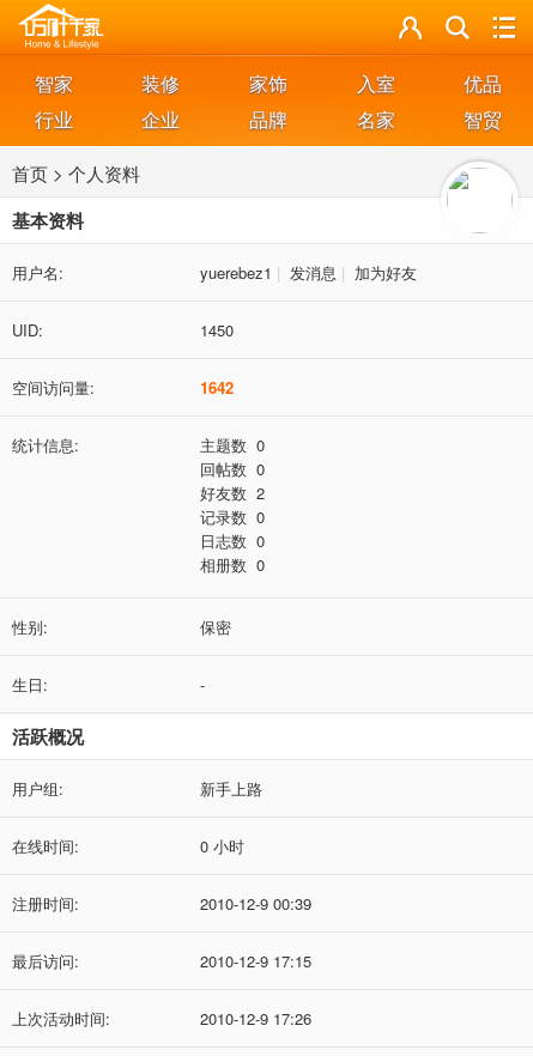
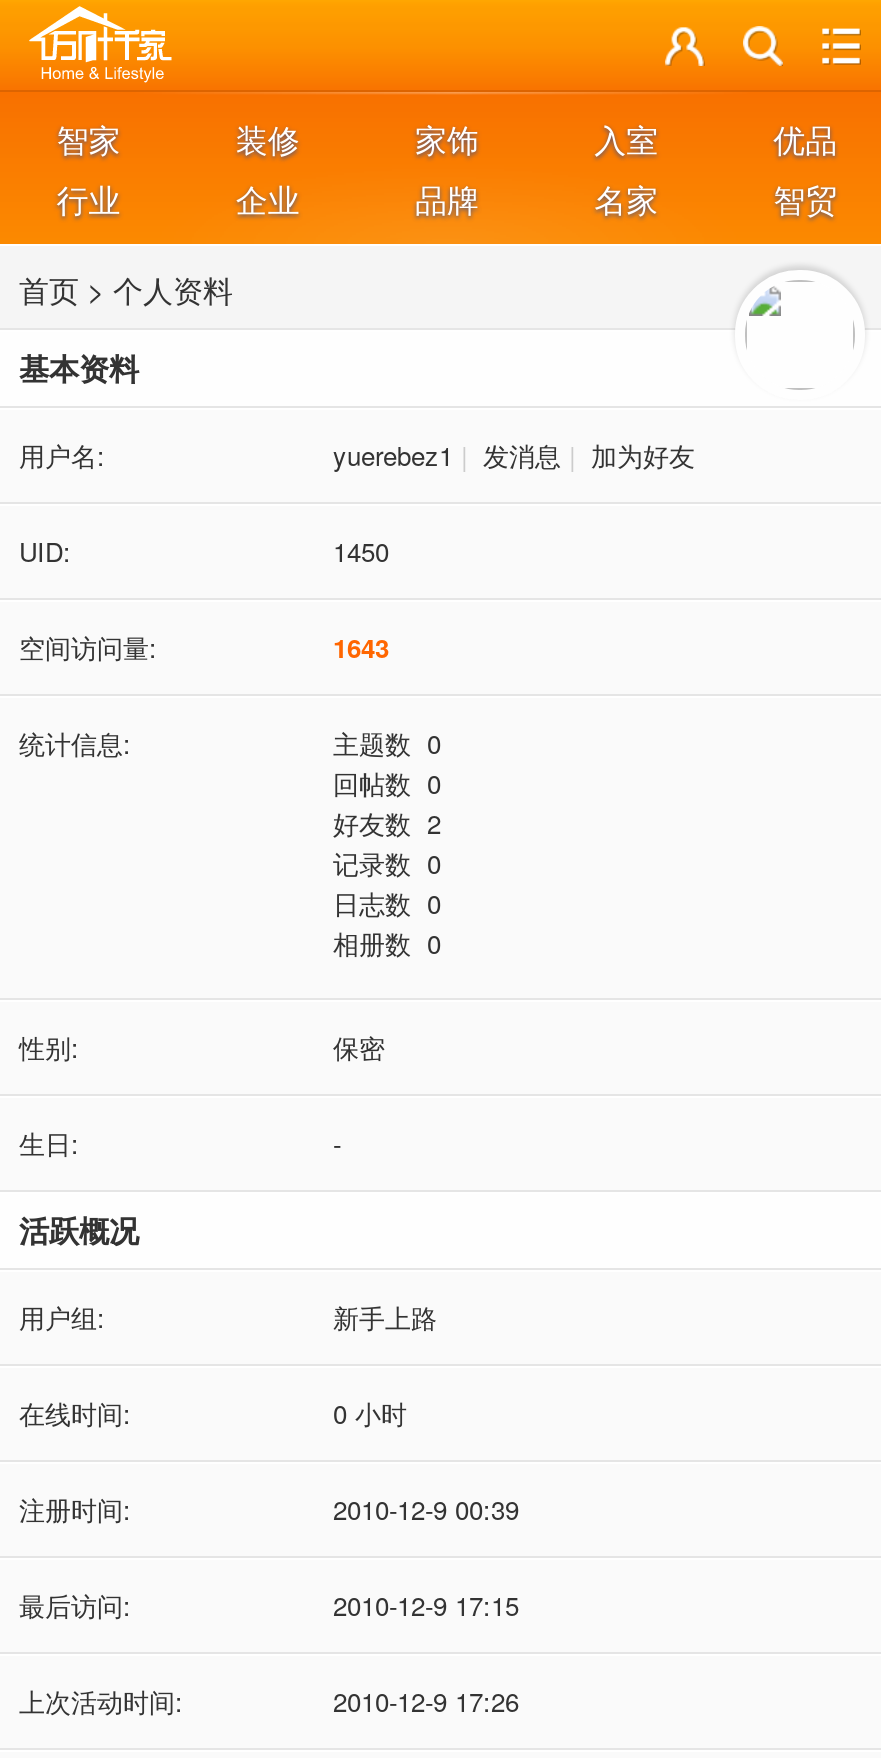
[200,376,234,399] 1642 -> [333,628,389,666] 1643

